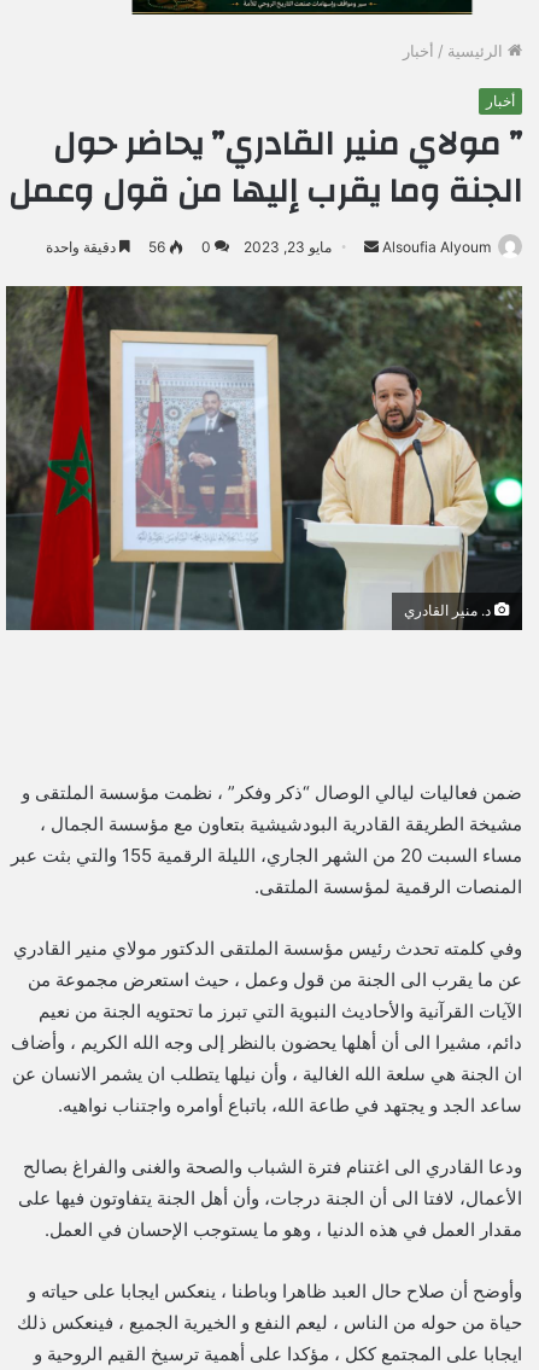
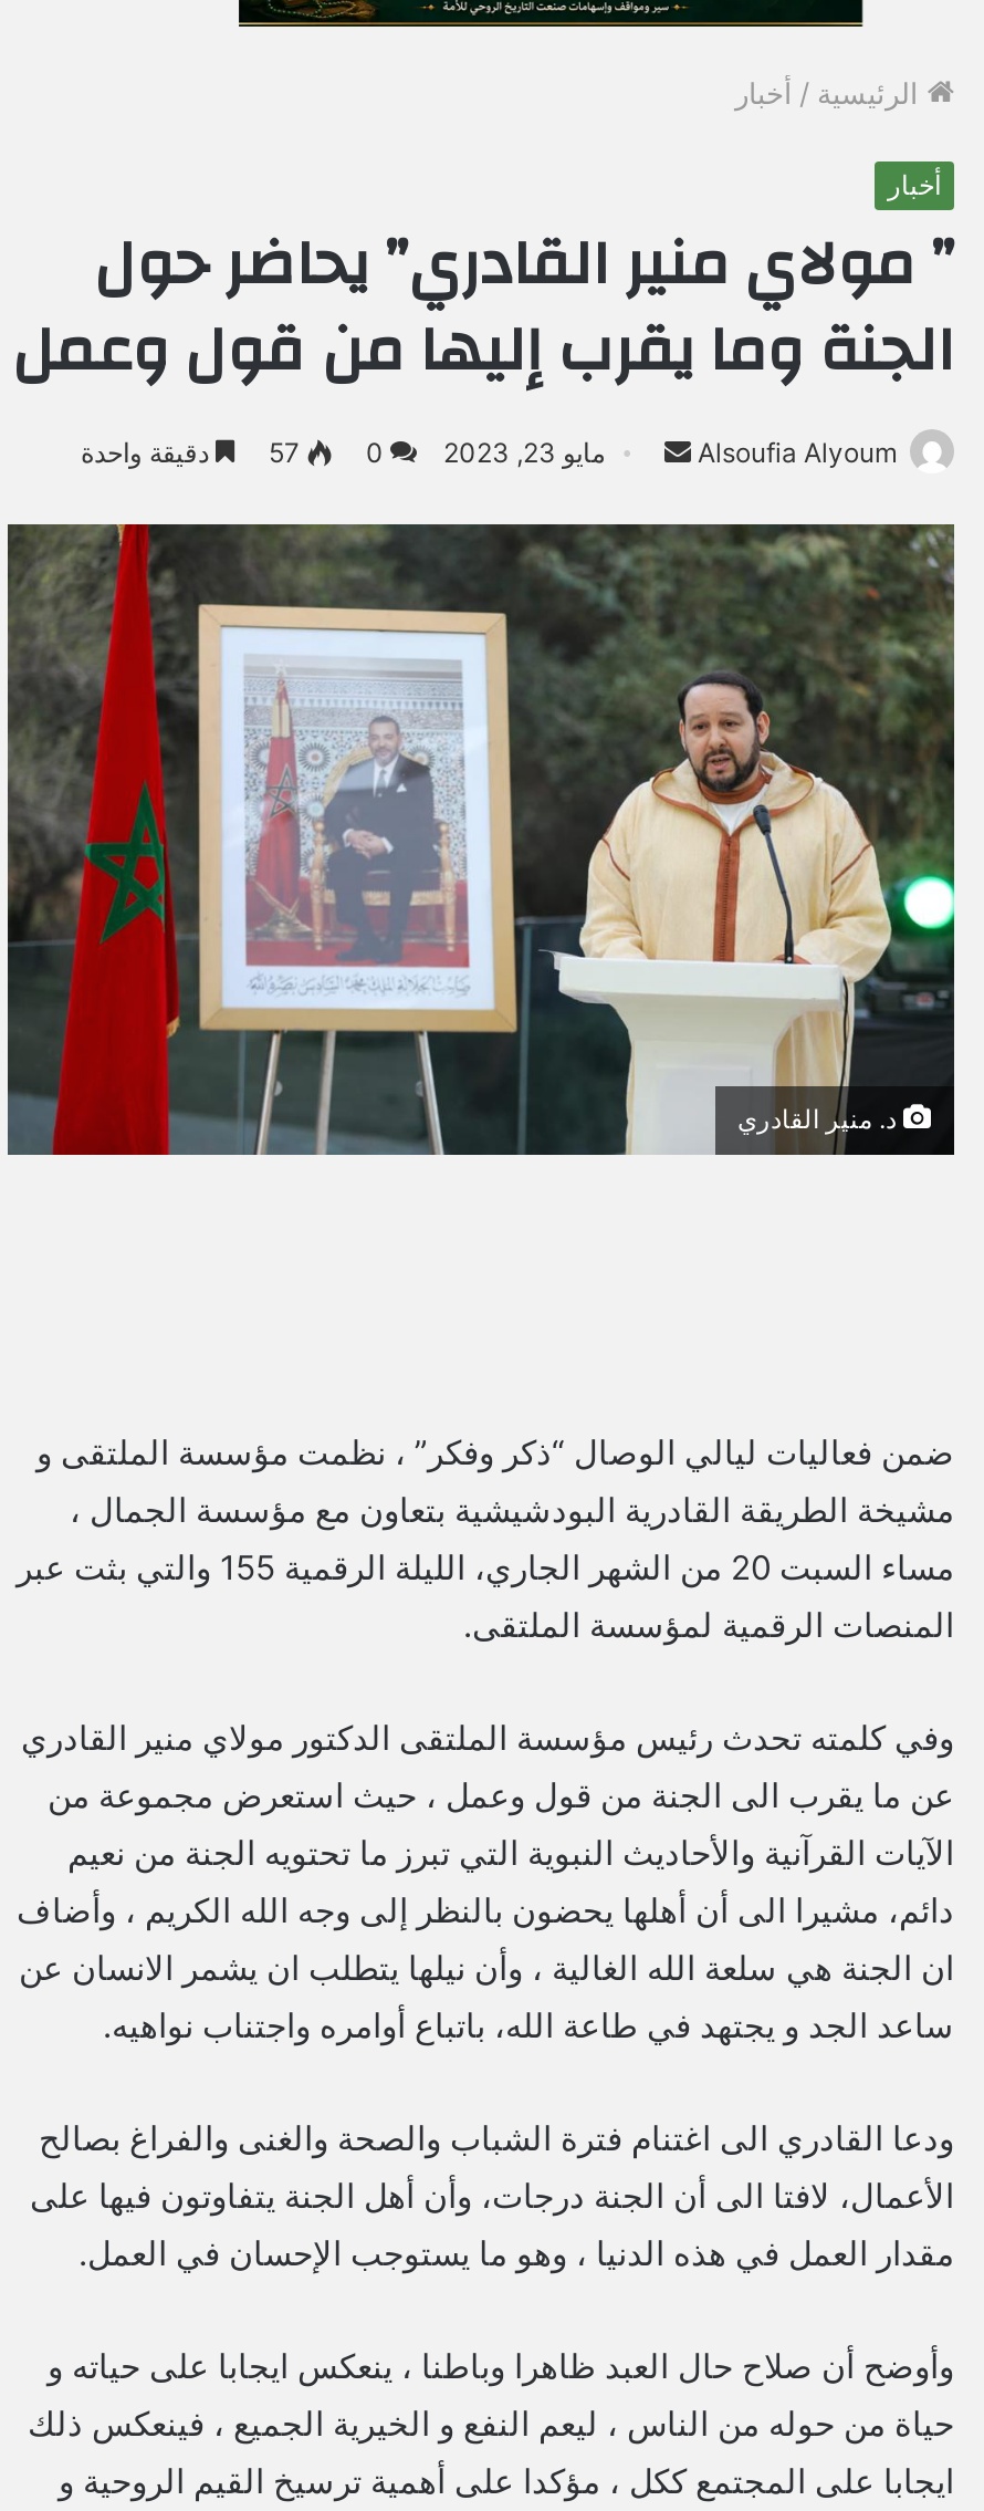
[46,238,211,256] 0 56 دقيقة واحدة -> [81,436,384,470] 0 57 دقيقة واحدة

